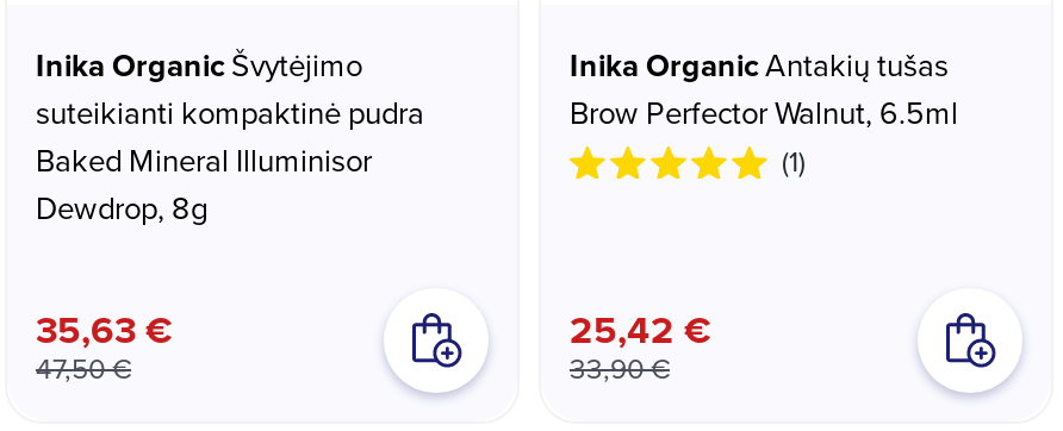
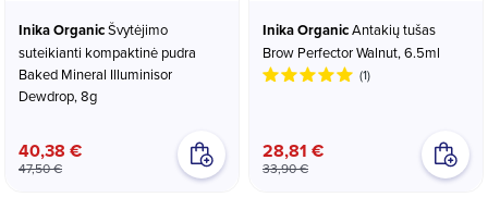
[36,302,172,356] 35,63 € -> [19,138,82,163] 40,38 €
[570,302,710,356] 25,42 € -> [263,138,324,163] 28,81 €

